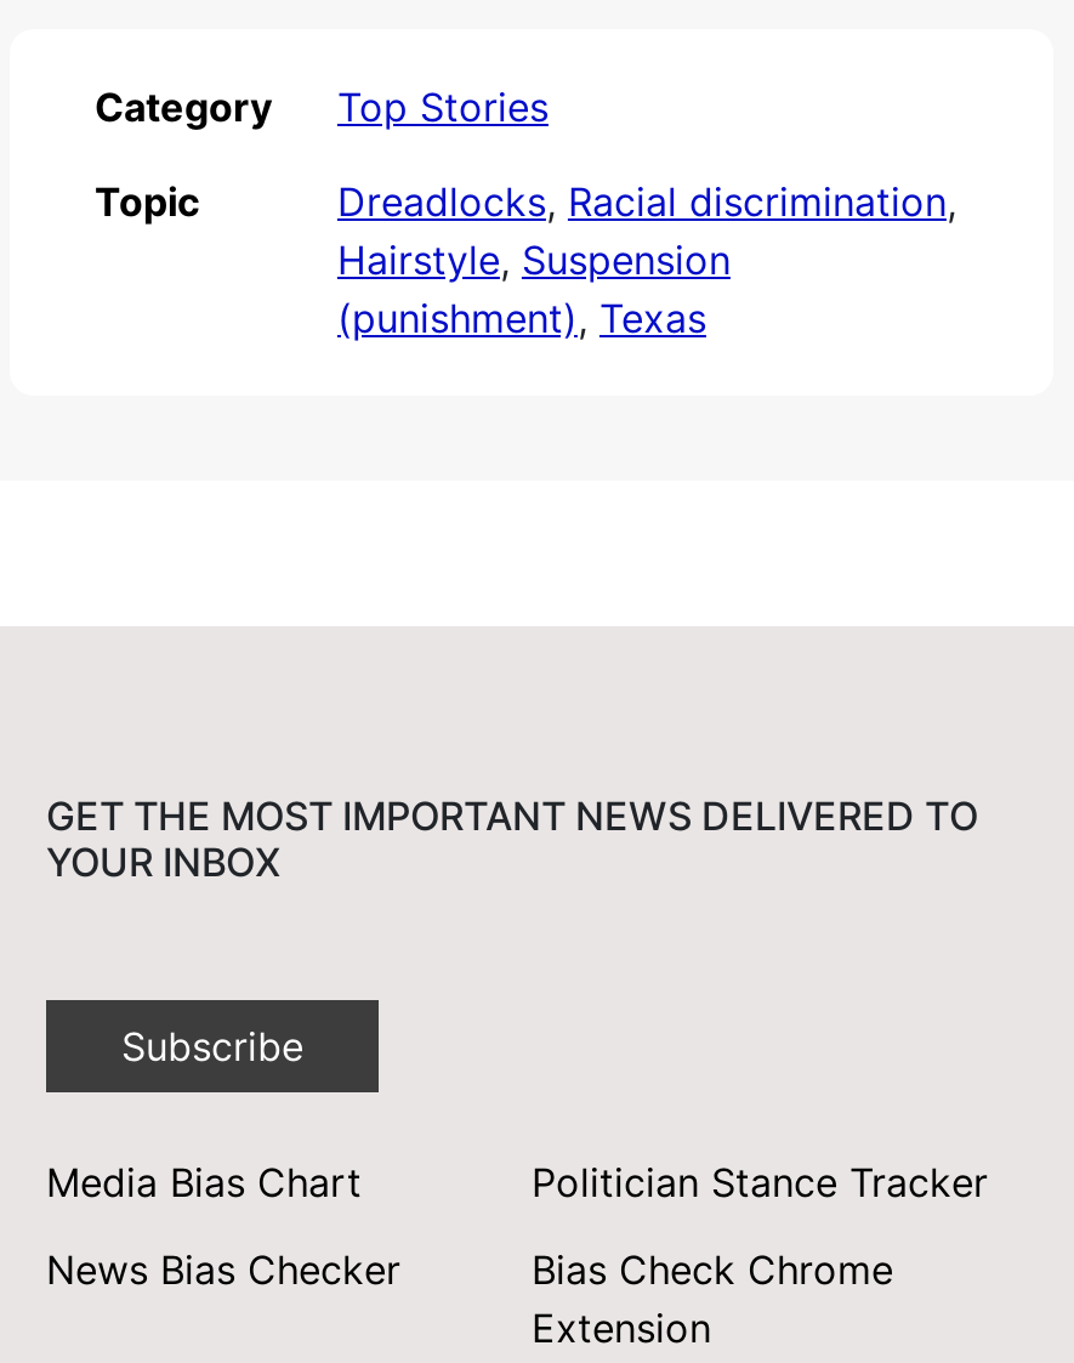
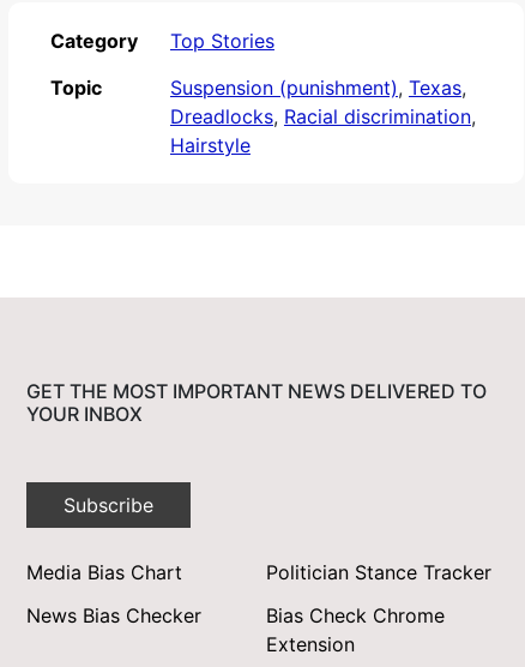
moved [337,177,956,226] -> [170,104,476,128]: Dreadlocks, Racial discrimination,
none -> [170,75,466,99] Suspension (punishment), Texas,
[337,235,731,342] Hairstyle, Suspension | (punishment), Texas -> [170,133,251,157] Hairstyle

